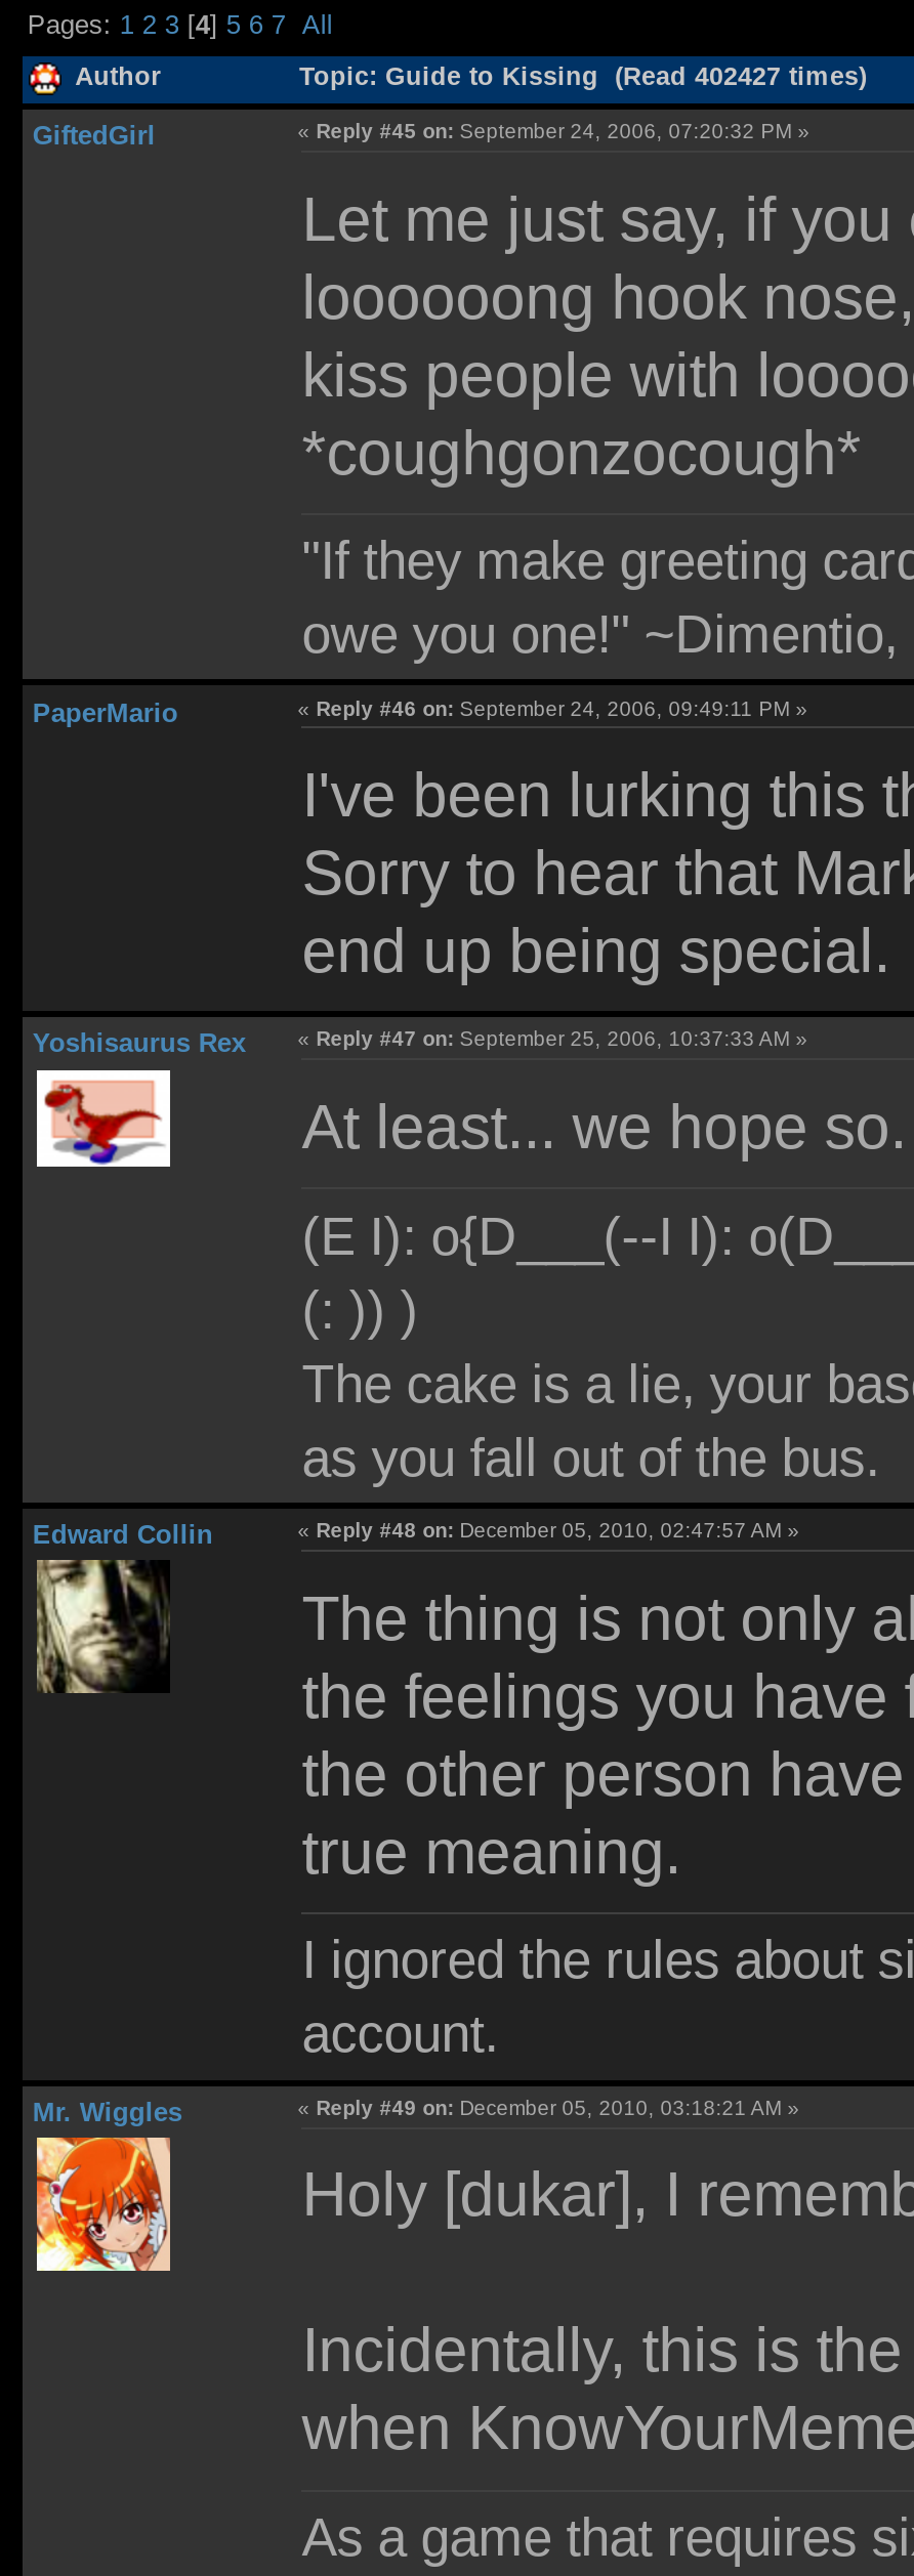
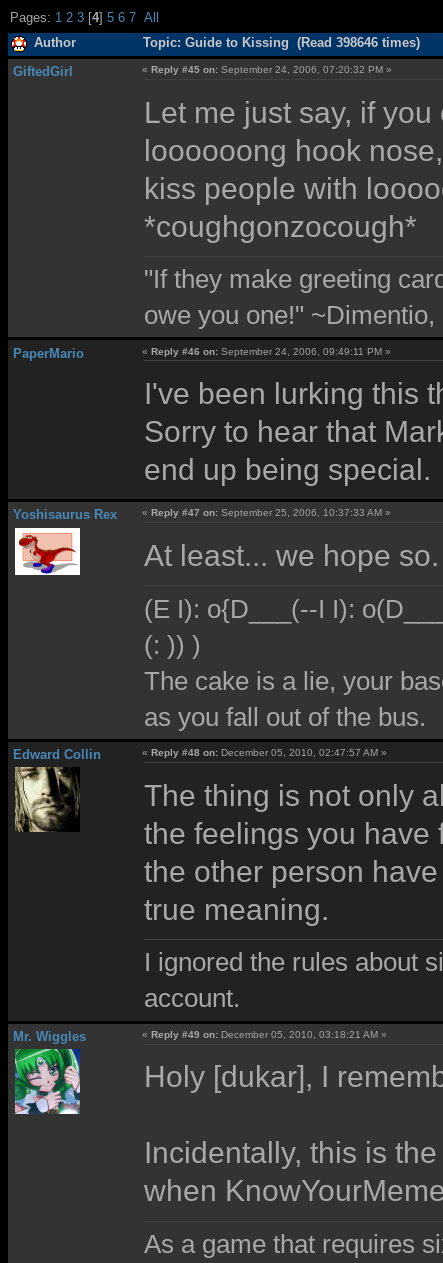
[291,63,867,92] Topic: Guide to Kissing (Read 402427 times) -> [139,36,420,50] Topic: Guide to Kissing (Read 398646 times)
[35,2136,172,2273] [image] -> [14,1048,81,1115] [image]

